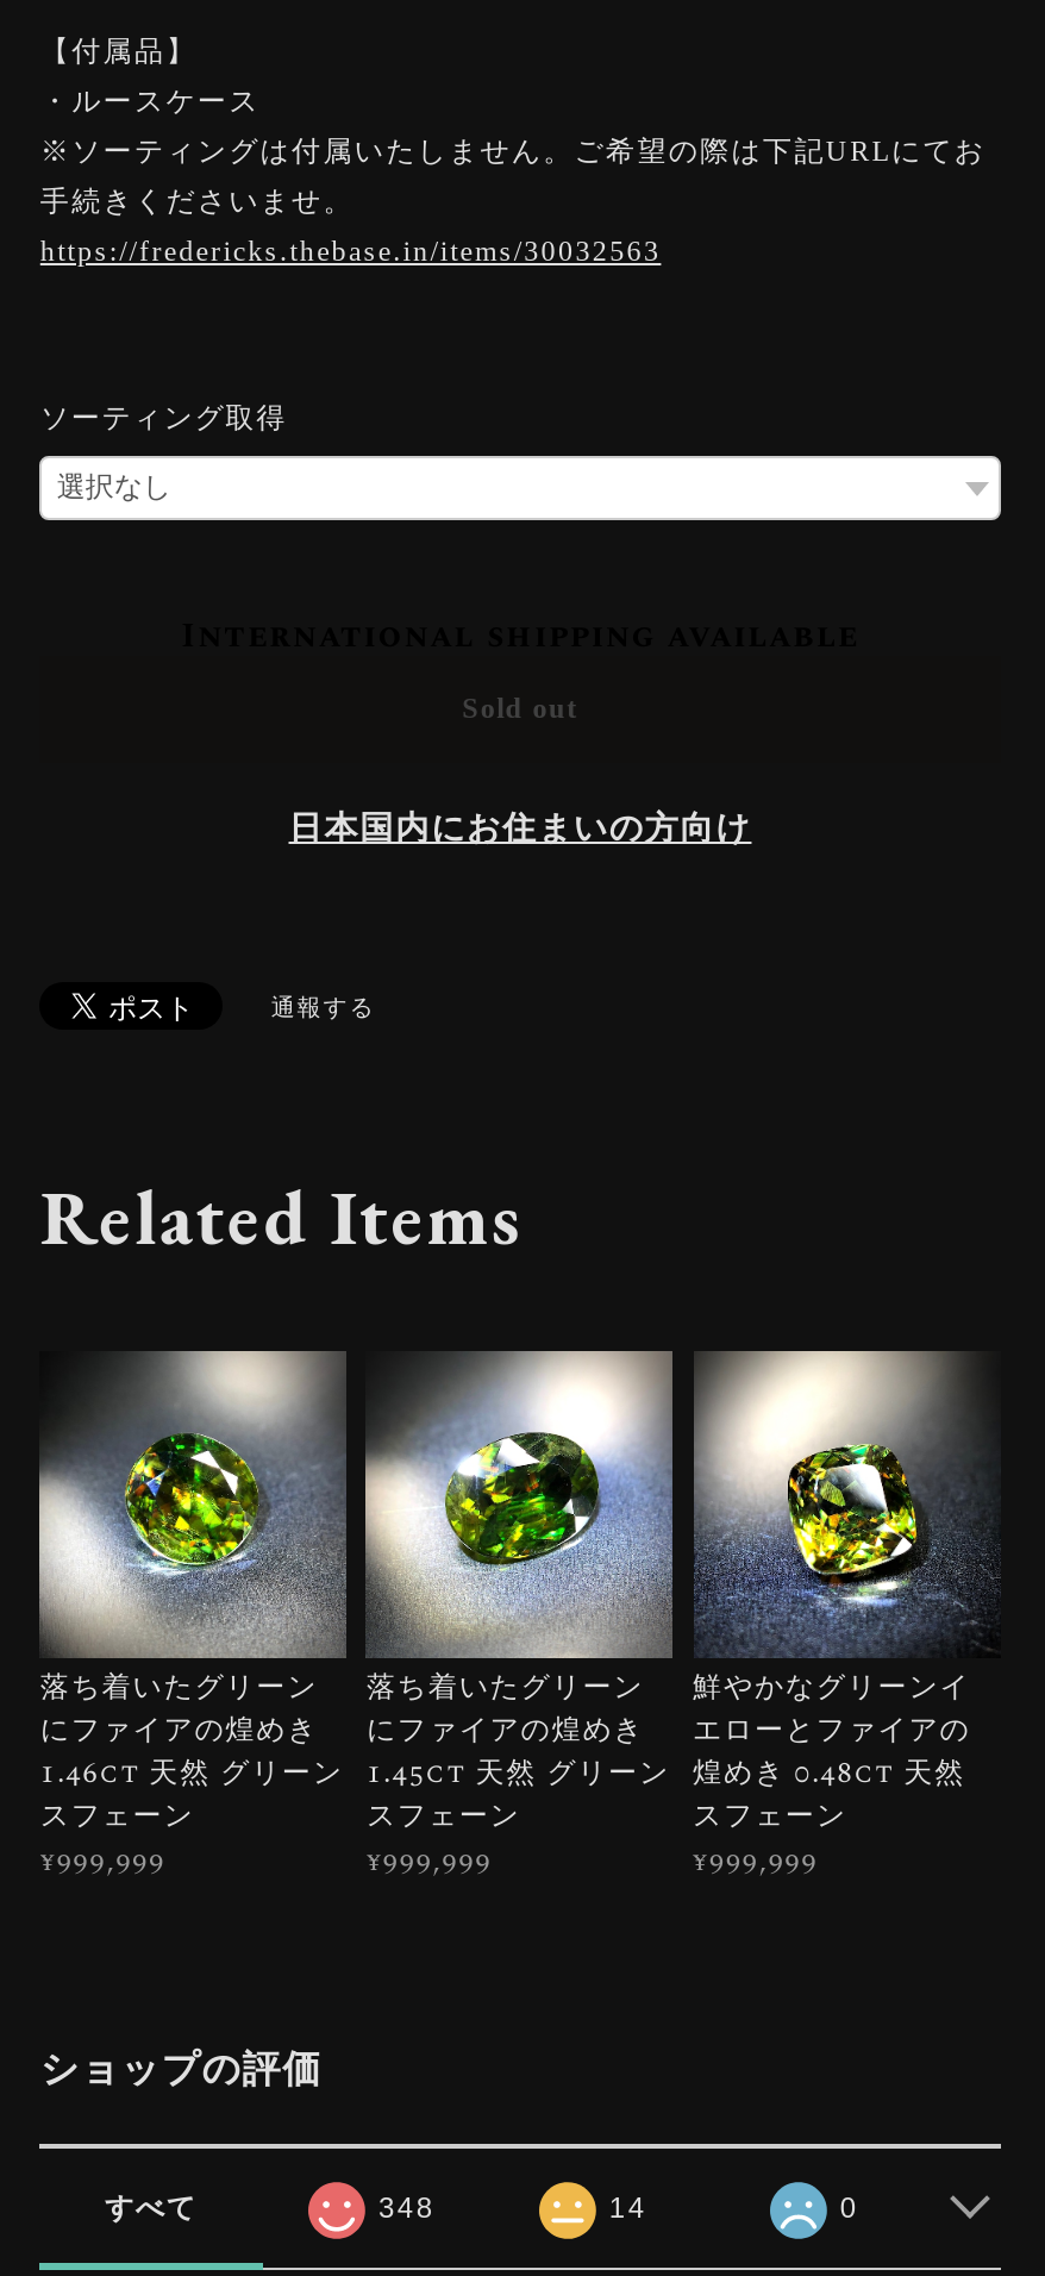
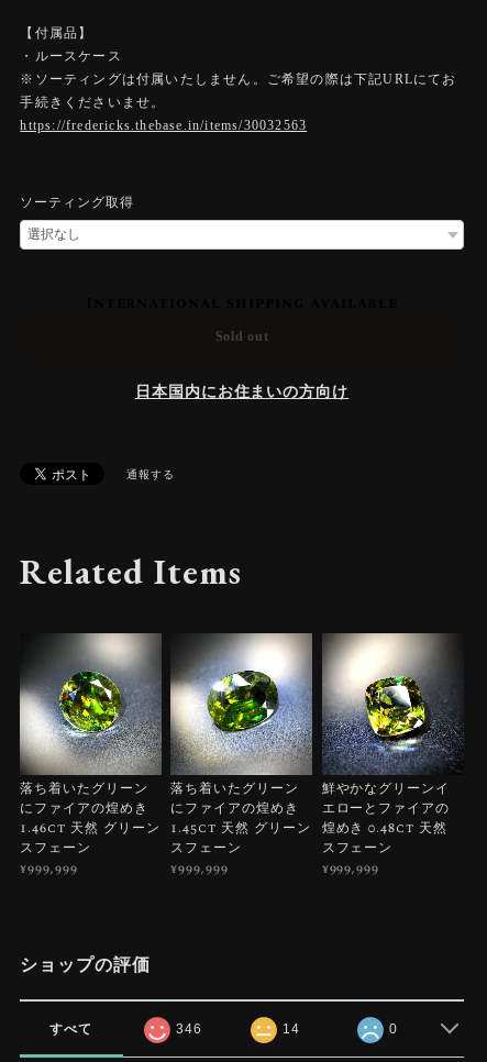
[378,2192,435,2225] 348 -> [176,1021,203,1037] 346

